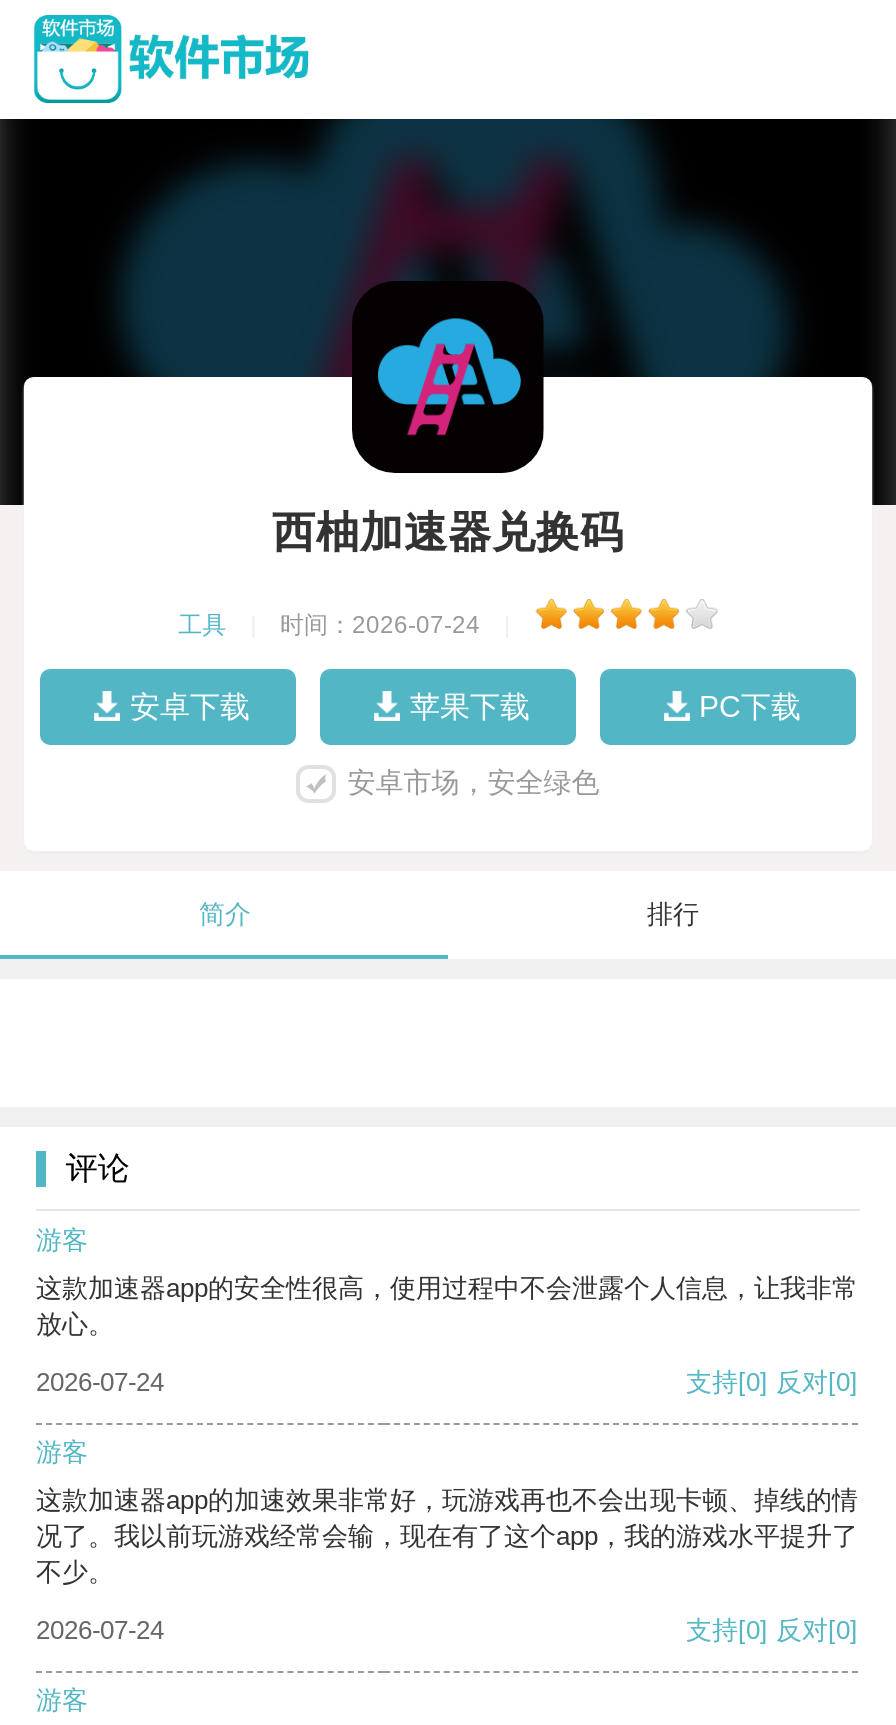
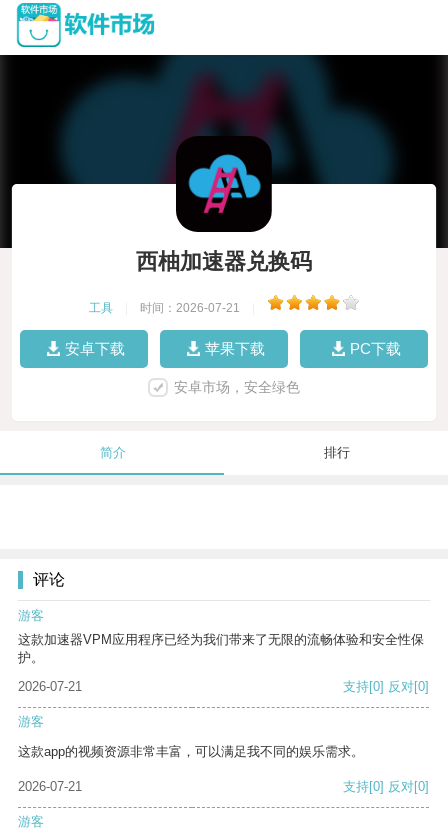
[280,611,480,639] 时间：2026-07-24 -> [140,301,240,315] 时间：2026-07-21
[36,1273,858,1339] 这款加速器app的安全性很高，使用过程中不会泄露个人信息，让我非常 | 放心。 -> [18,632,424,665] 这款加速器VPM应用程序已经为我们带来了无限的流畅体验和安全性保 | 护。
[36,1367,164,1397] 2026-07-24 -> [18,679,82,694] 2026-07-21
[36,1485,858,1587] 这款加速器app的加速效果非常好，玩游戏再也不会出现卡顿、掉线的情 | 况了。我以前玩游戏经常会输，现在有了这个app，我的游戏水平提升了 | 不少。 -> [18,744,364,759] 这款app的视频资源非常丰富，可以满足我不同的娱乐需求。
[36,1615,164,1645] 2026-07-24 -> [18,779,82,794] 2026-07-21

